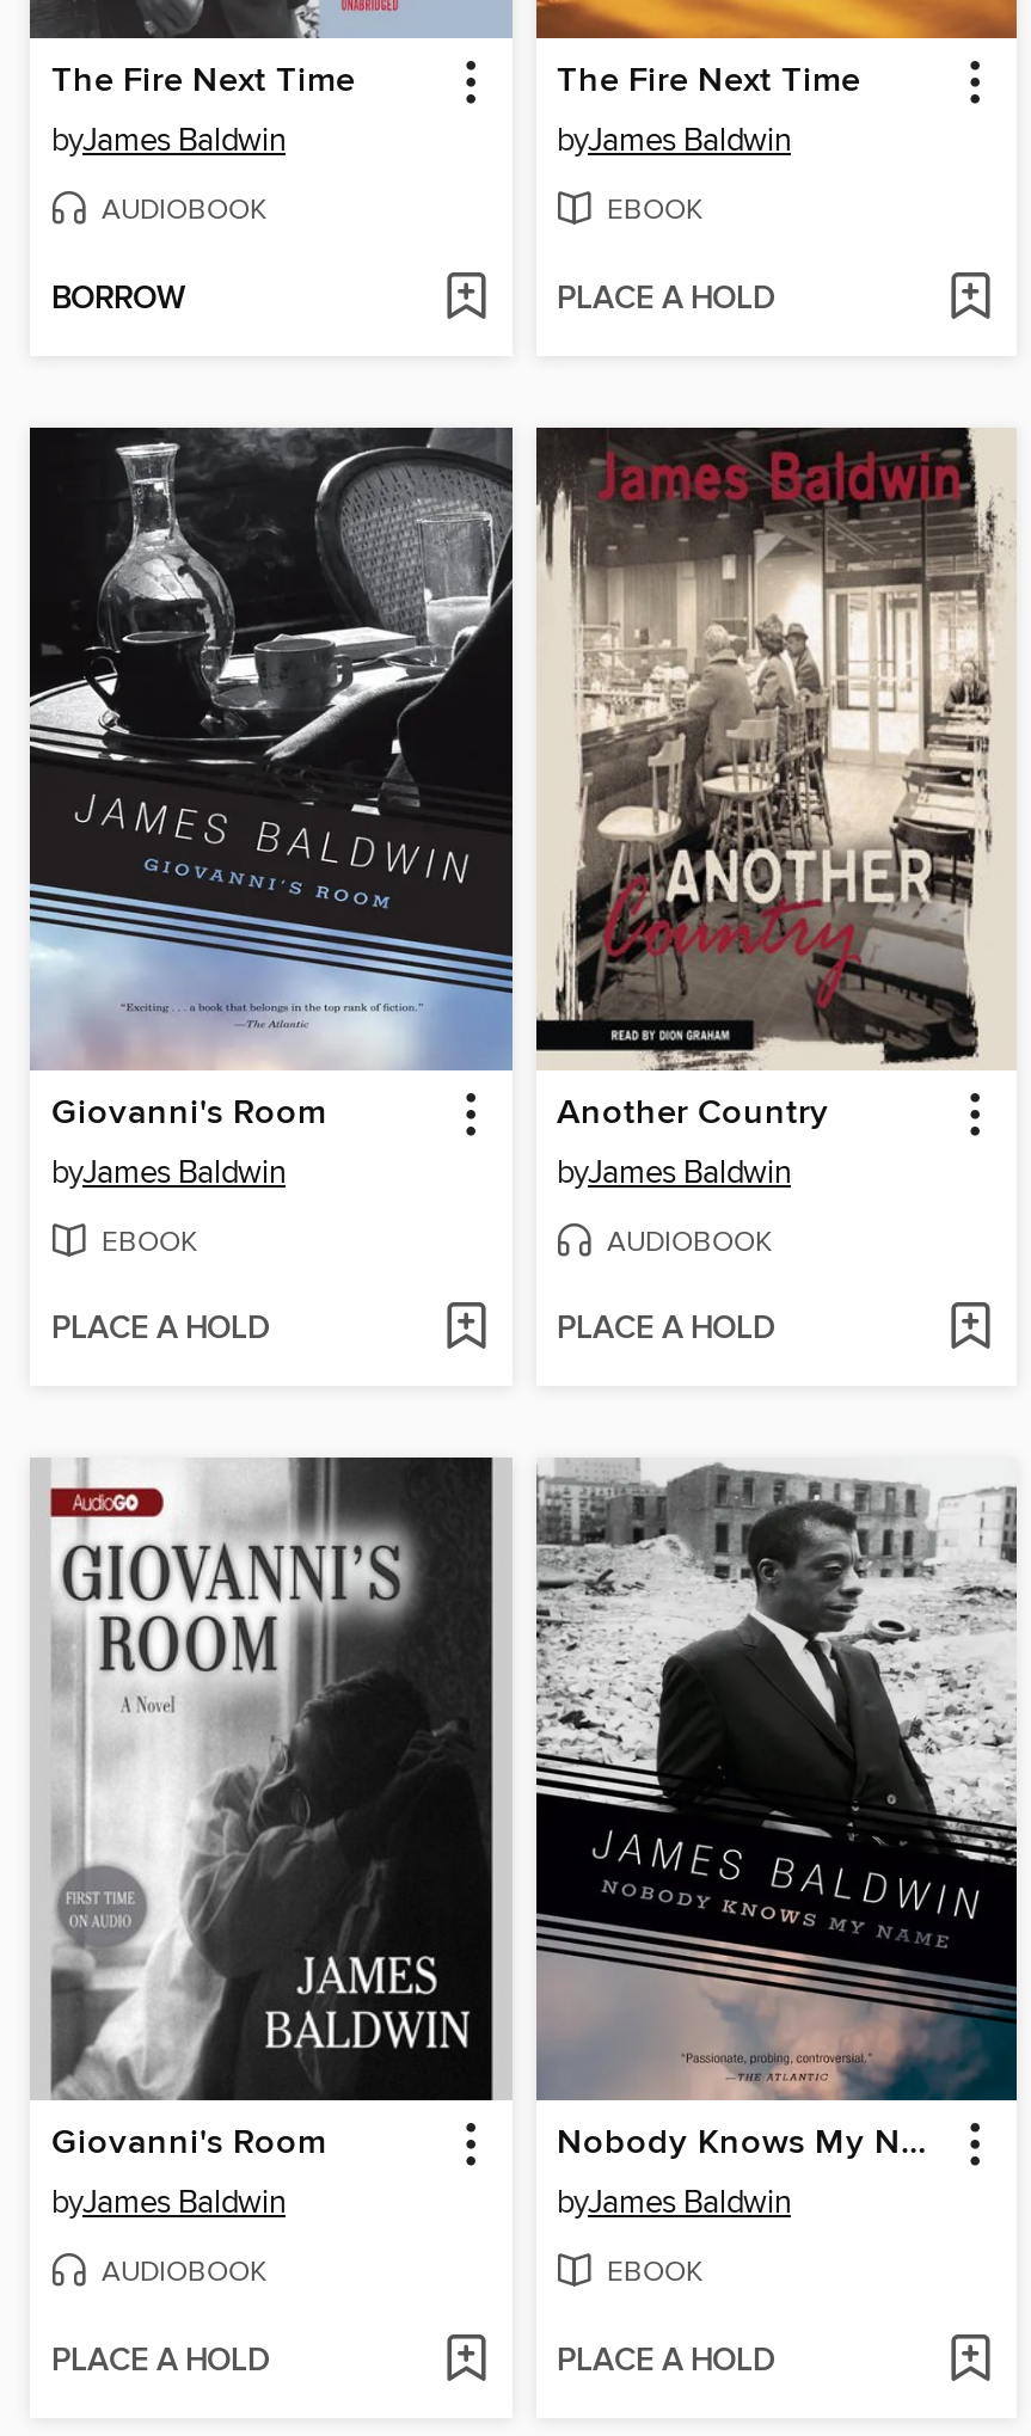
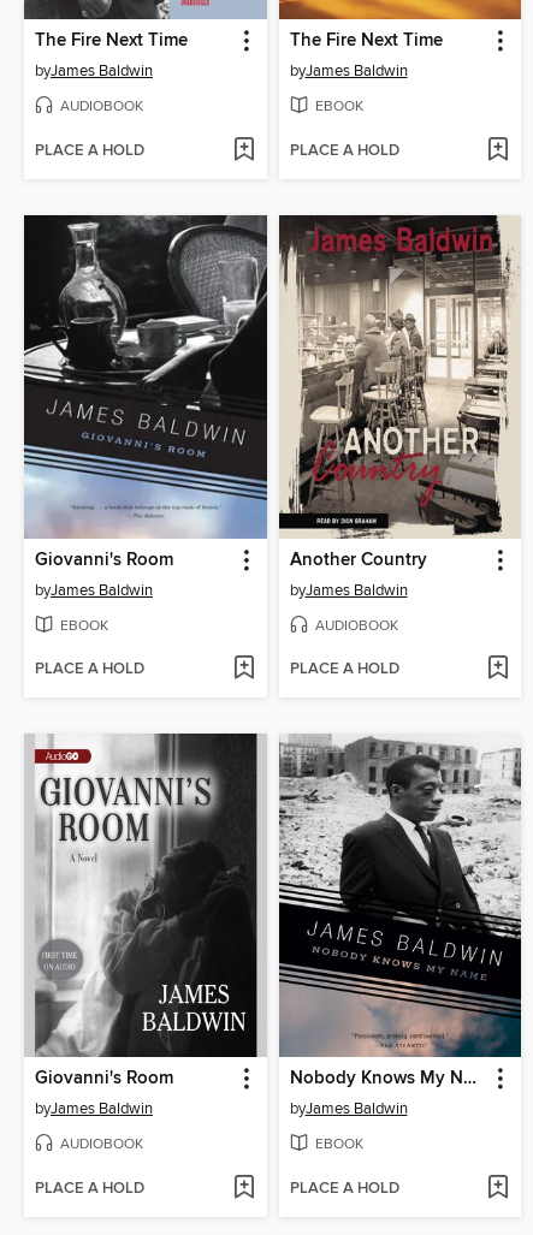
[51,280,185,320] BORROW -> [35,141,144,161] PLACE A HOLD

